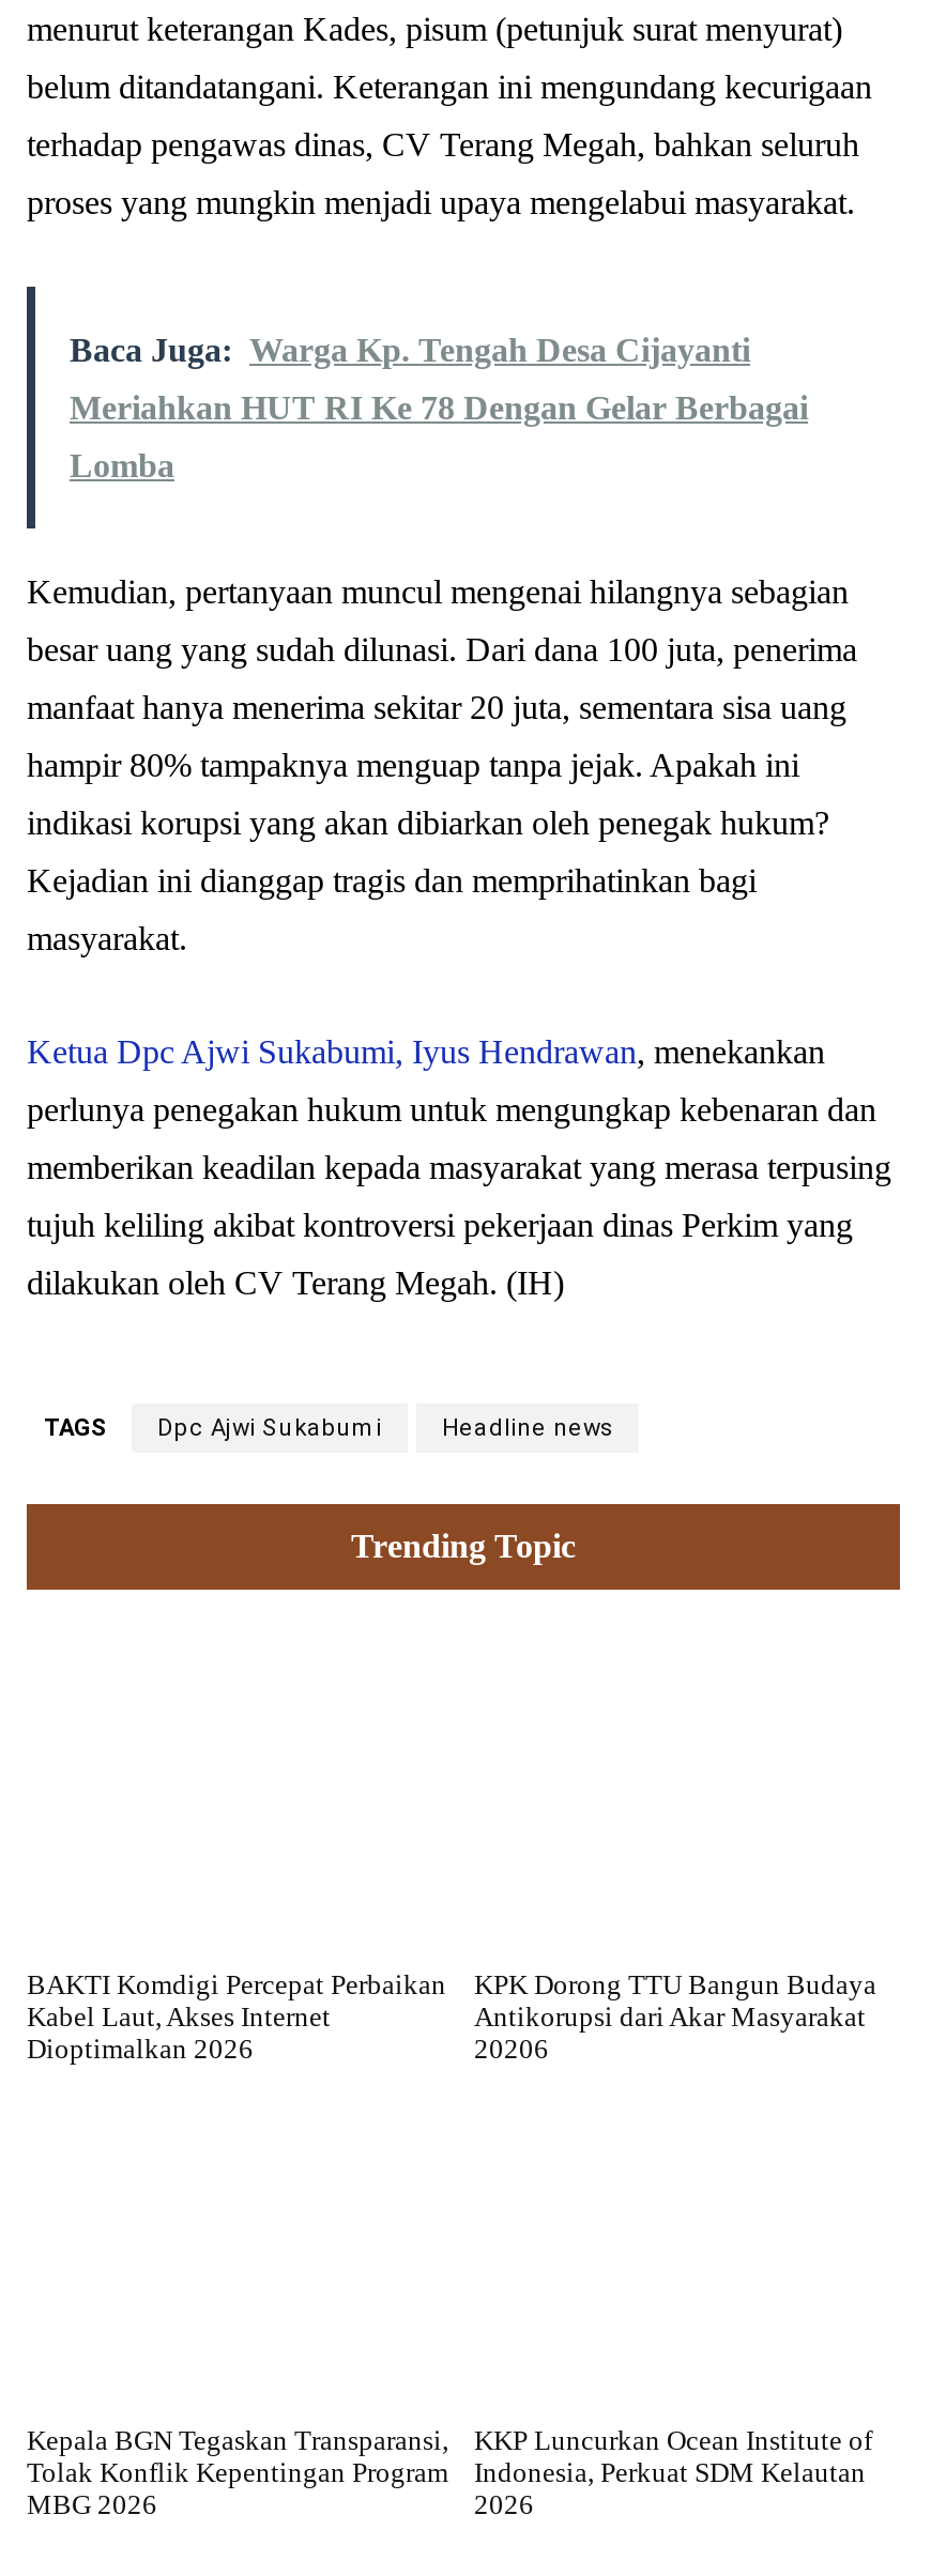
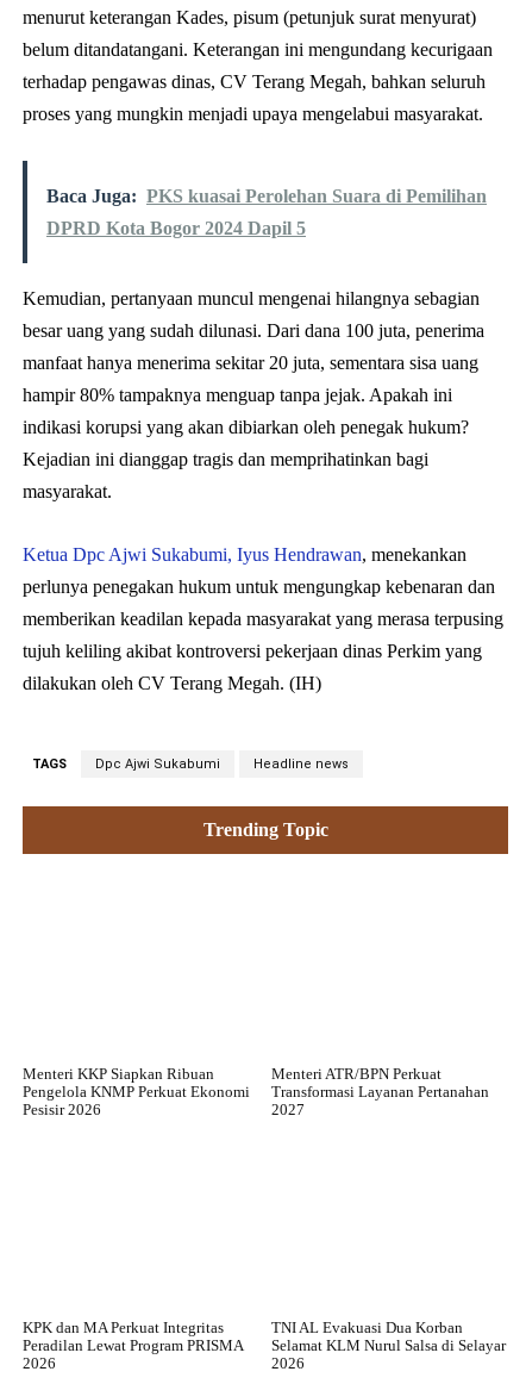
[70,332,808,484] Baca Juga: Warga Kp. Tengah Desa Cijayanti | Meriahkan HUT RI Ke 78 Dengan Gelar Berbagai | Lomba -> [46,186,487,238] Baca Juga: PKS kuasai Perolehan Suara di Pemilihan | DPRD Kota Bogor 2024 Dapil 5
[27,1968,446,2064] BAKTI Komdigi Percepat Perbaikan | Kabel Laut, Akses Internet | Dioptimalkan 2026 -> [23,1064,250,1118] Menteri KKP Siapkan Ribuan | Pengelola KNMP Perkuat Ekonomi | Pesisir 2026
[474,1968,876,2064] KPK Dorong TTU Bangun Budaya | Antikorupsi dari Akar Masyarakat | 20206 -> [271,1064,489,1118] Menteri ATR/BPN Perkuat | Transformasi Layanan Pertanahan | 2027
[27,2424,448,2520] Kepala BGN Tegaskan Transparansi, | Tolak Konflik Kepentingan Program | MBG 2026 -> [23,1318,243,1372] KPK dan MA Perkuat Integritas | Peradilan Lewat Program PRISMA | 2026
[474,2424,872,2488] KKP Luncurkan Ocean Institute of | Indonesia, Perkuat SDM Kelautan -> [271,1318,506,1354] TNI AL Evakuasi Dua Korban | Selamat KLM Nurul Salsa di Selayar

